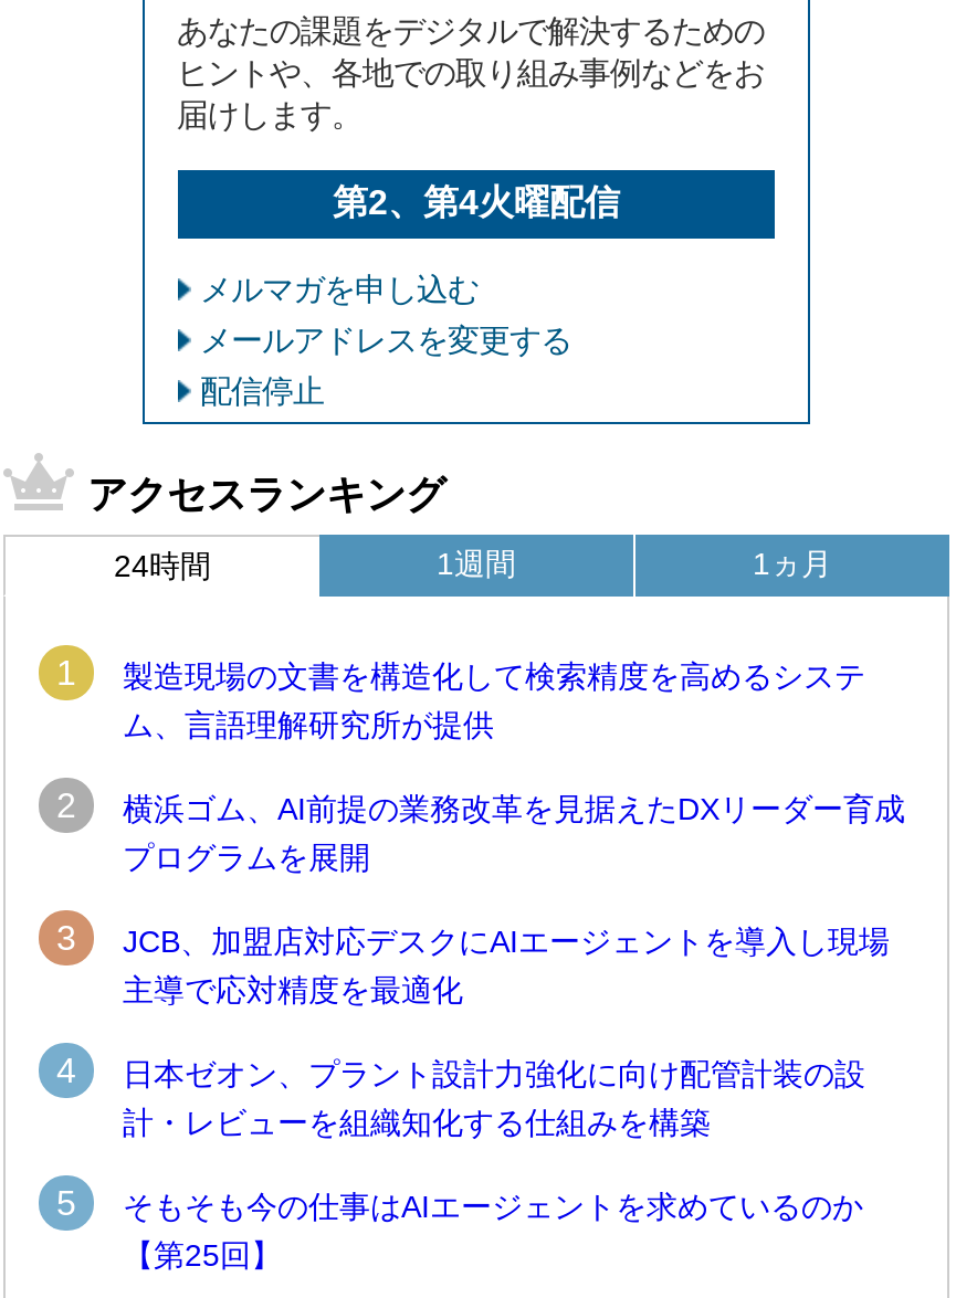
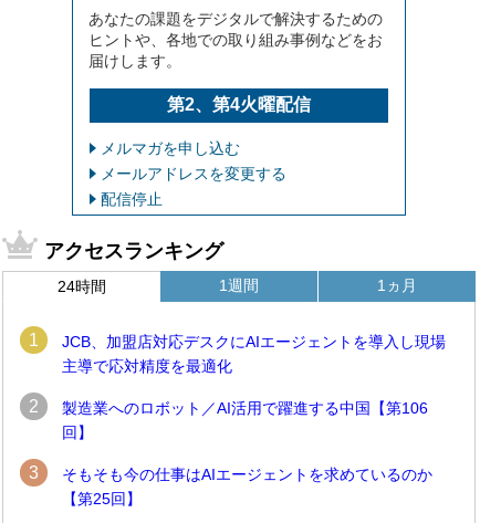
[56,657,905,957] 製造現場の文書を構造化して検索精度を高めるシステ | ム、言語理解研究所が提供 | 2 | 横浜ゴム、AI前提の業務改革を見据えたDXリーダー育成 | プログラムを展開 | 3 -> none
[56,1052,865,1139] 4 | 日本ゼオン、プラント設計力強化に向け配管計装の設 | 計・レビューを組織知化する仕組みを構築 -> [29,397,428,441] 2 | 製造業へのロボット／AI活用で躍進する中国【第106 | 回】
[56,1184,863,1223] 5 そもそも今の仕事はAIエージェントを求めているのか -> [29,463,432,483] 3 そもそも今の仕事はAIエージェントを求めているのか

